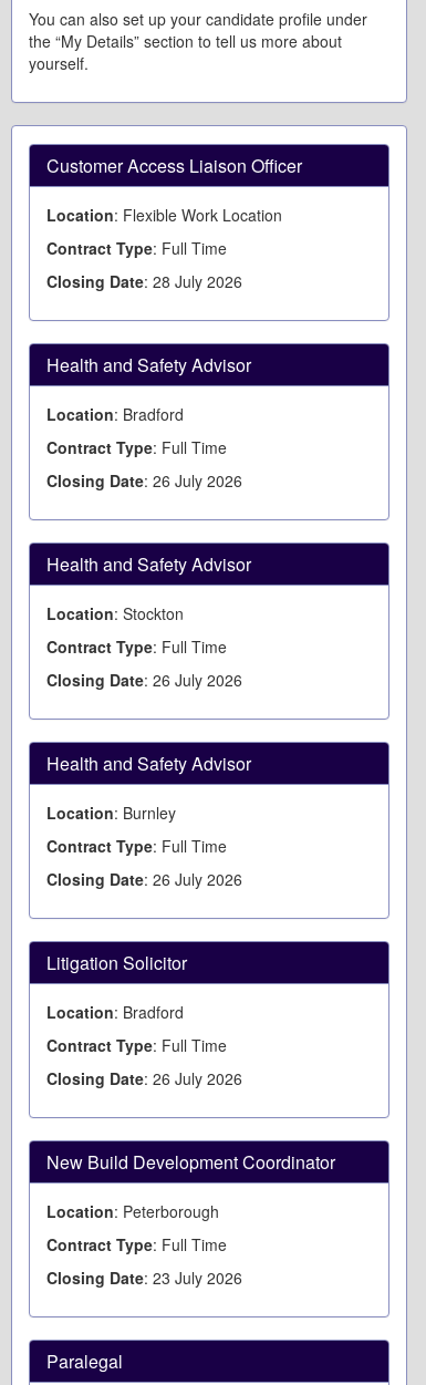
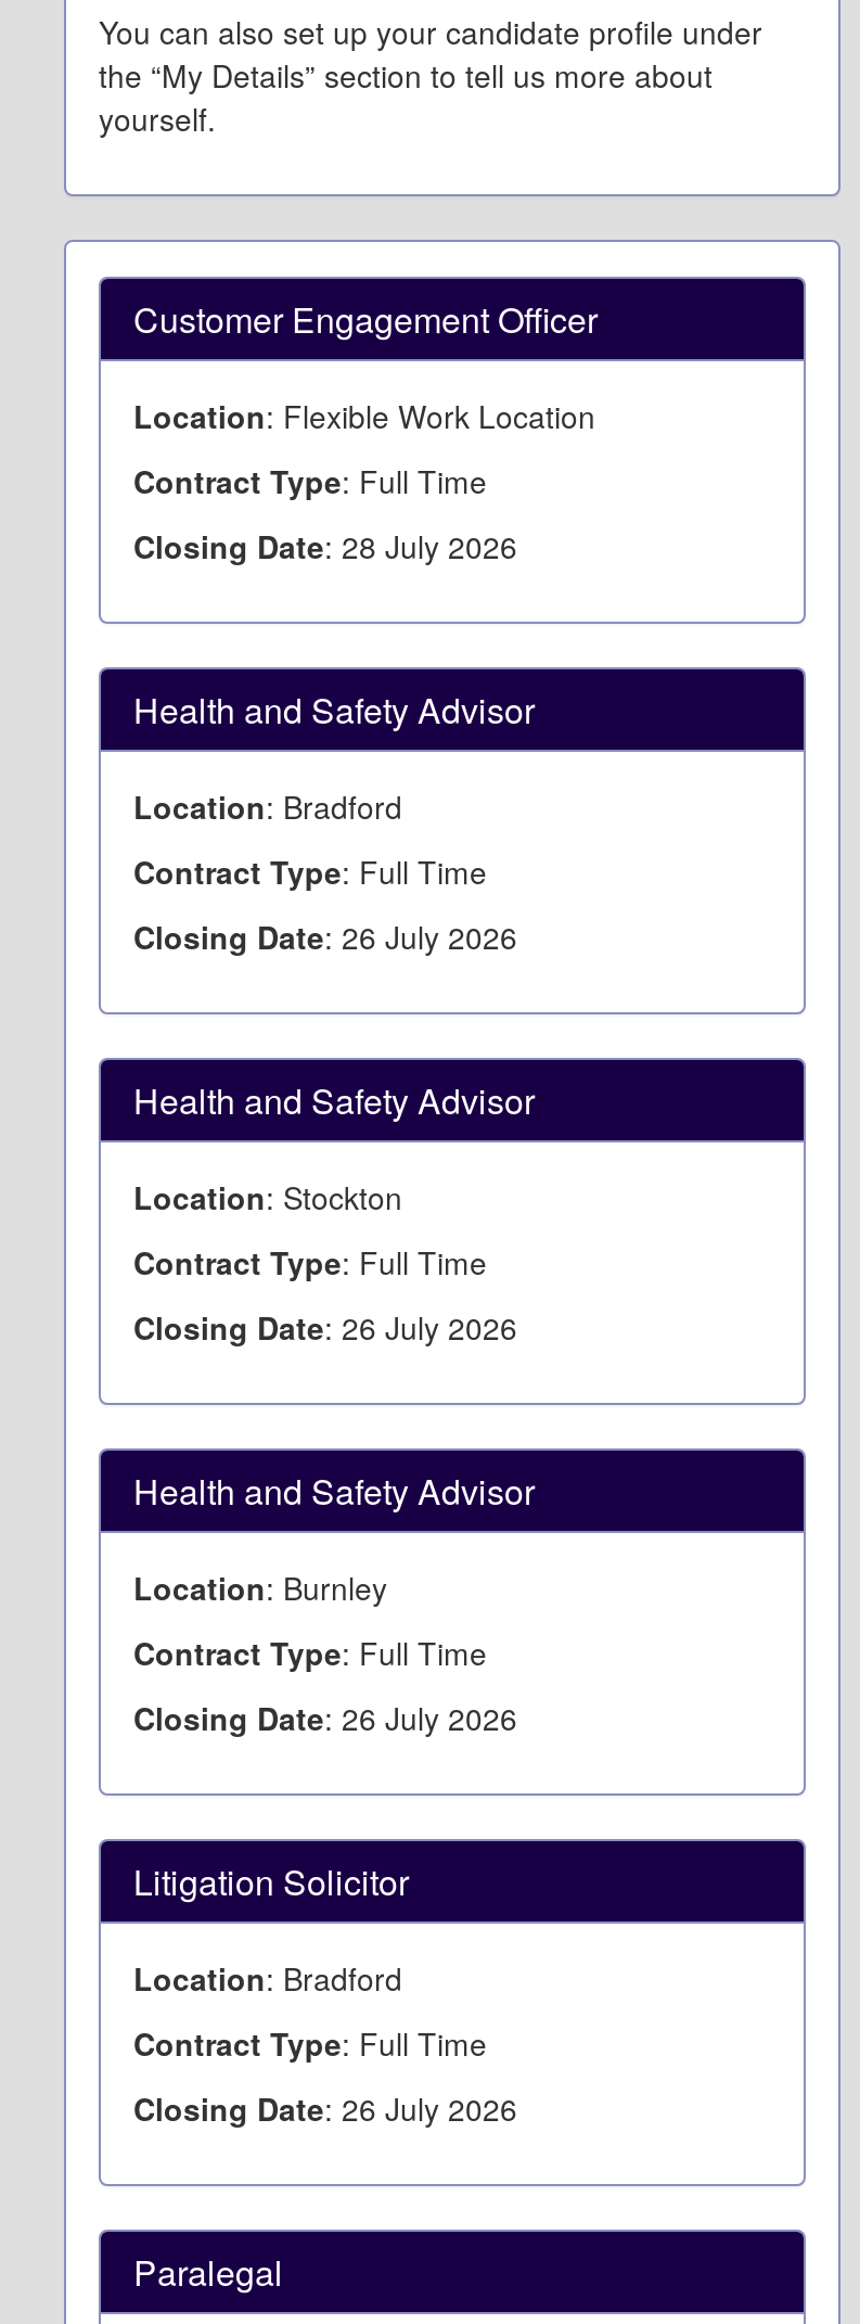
[46,153,302,178] Customer Access Liaison Officer -> [133,294,598,344] Customer Engagement Officer
[46,1149,335,1289] New Build Development Coordinator | Location: Peterborough | Contract Type: Full Time | Closing Date: 23 July 2026 -> none

